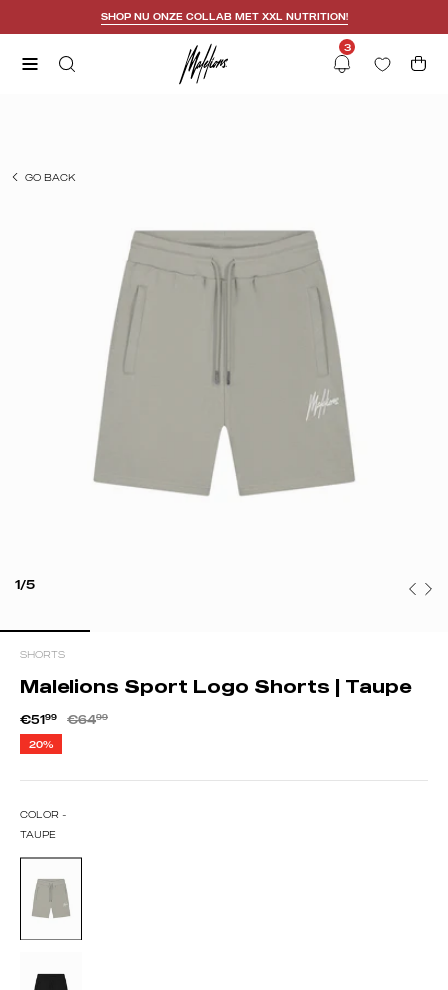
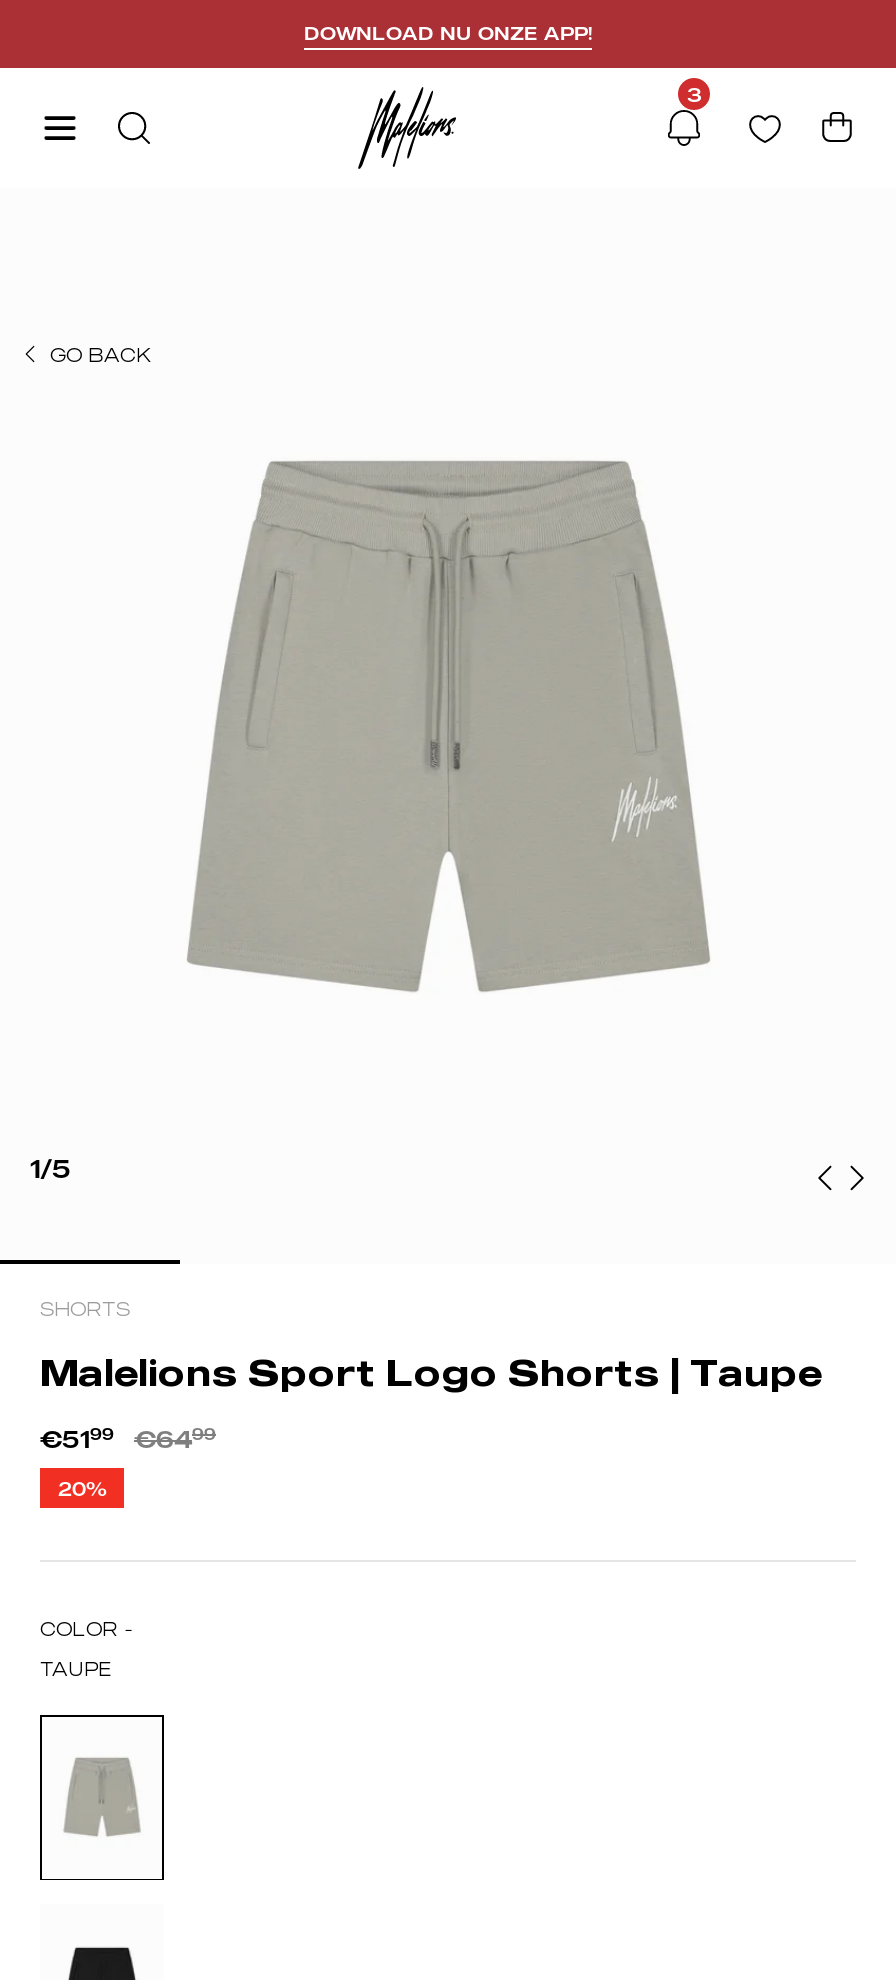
[100,11,347,22] SHOP NU ONZE COLLAB MET XXL NUTRITION! -> [304,22,592,44] DOWNLOAD NU ONZE APP!

